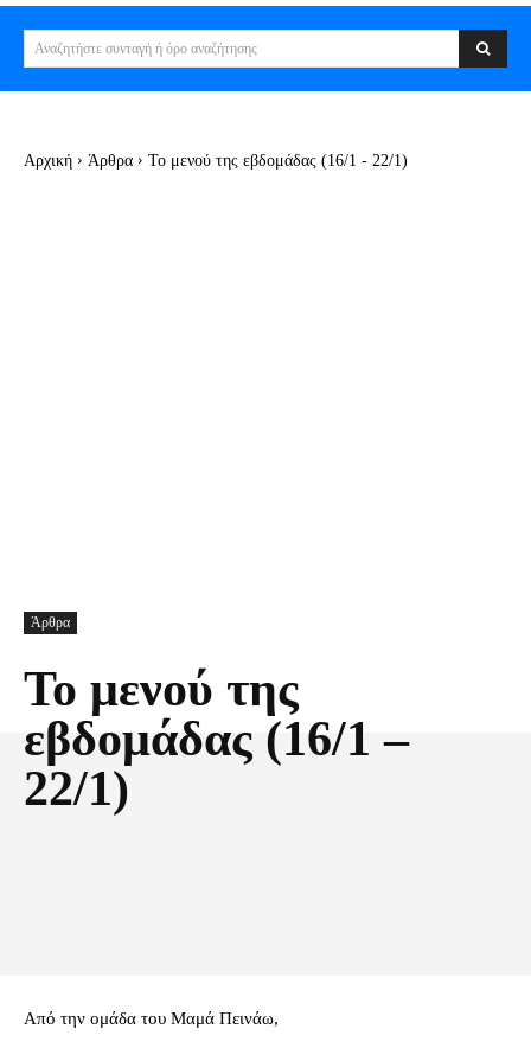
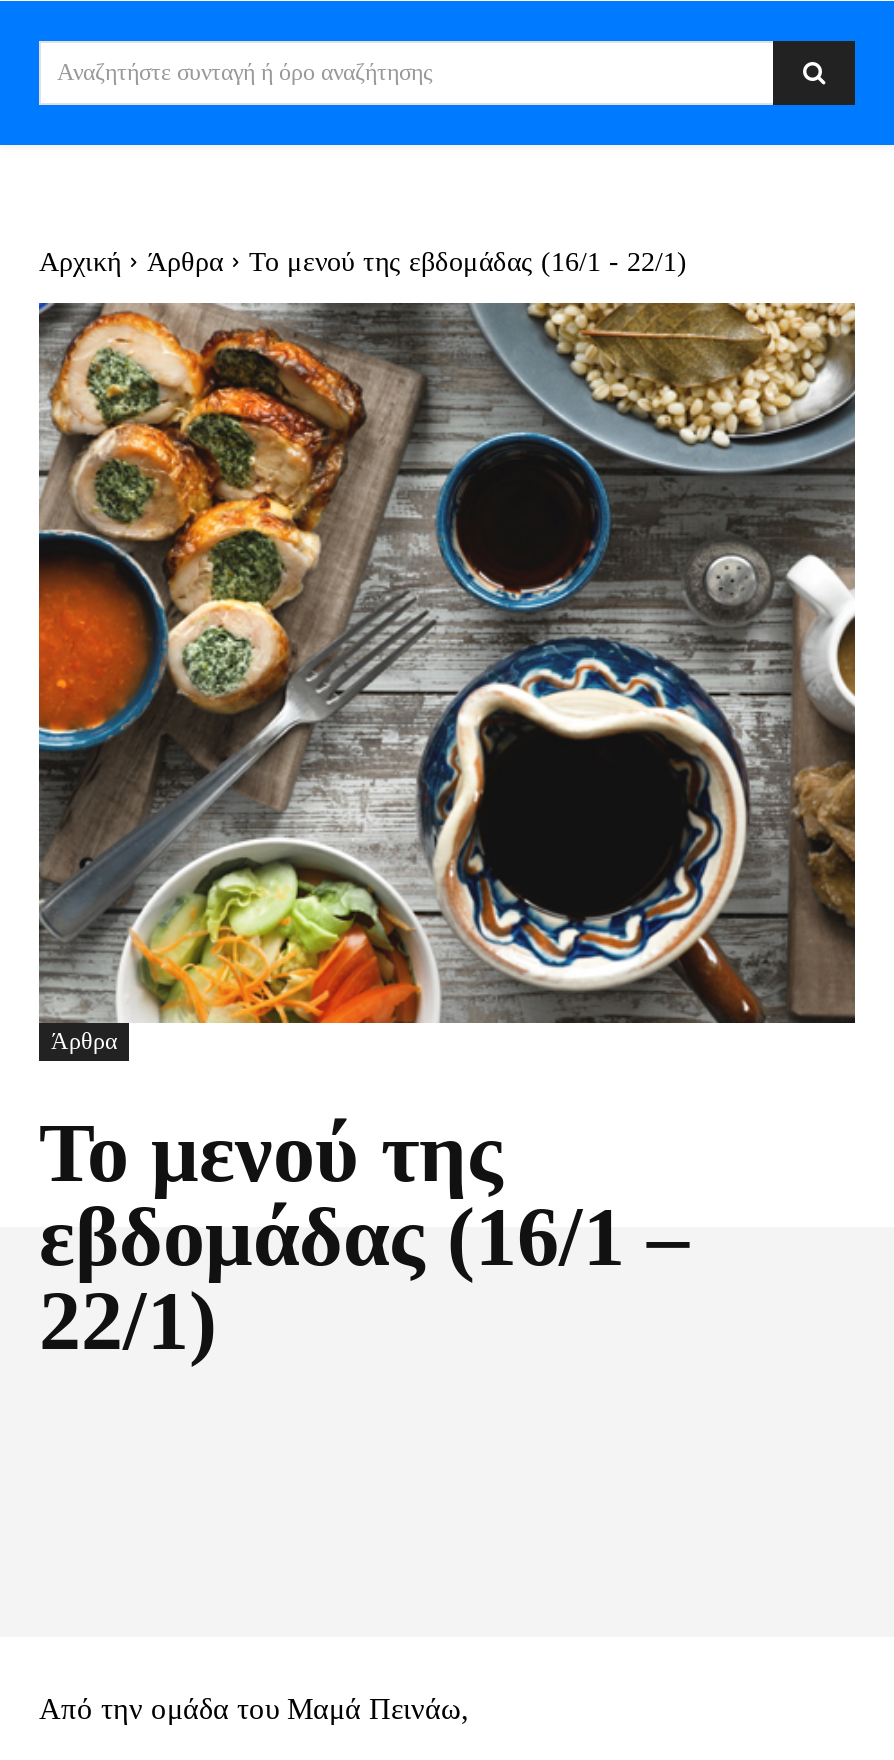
none -> [37,301,857,1025] [image]

